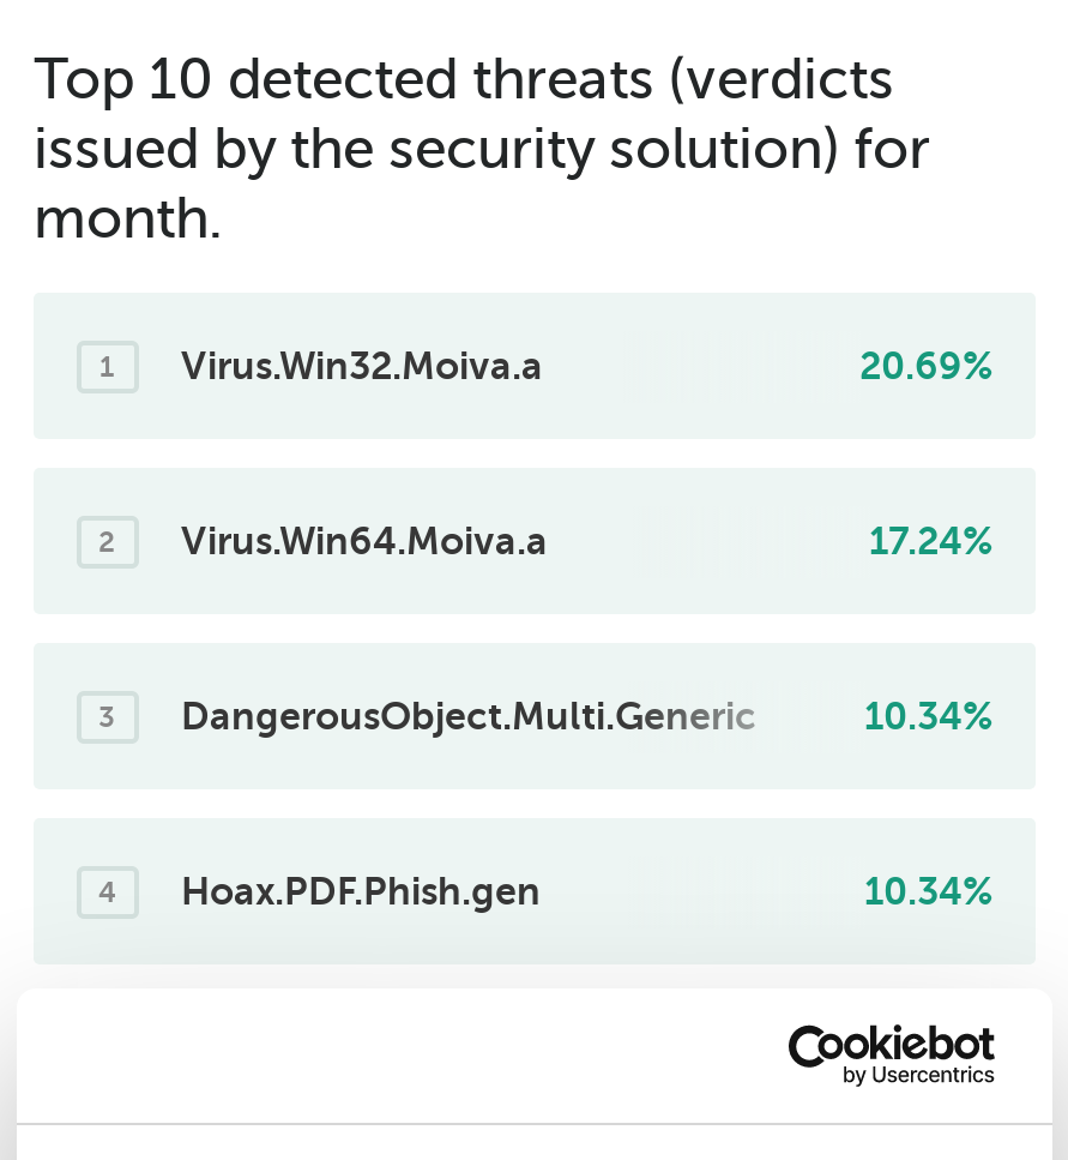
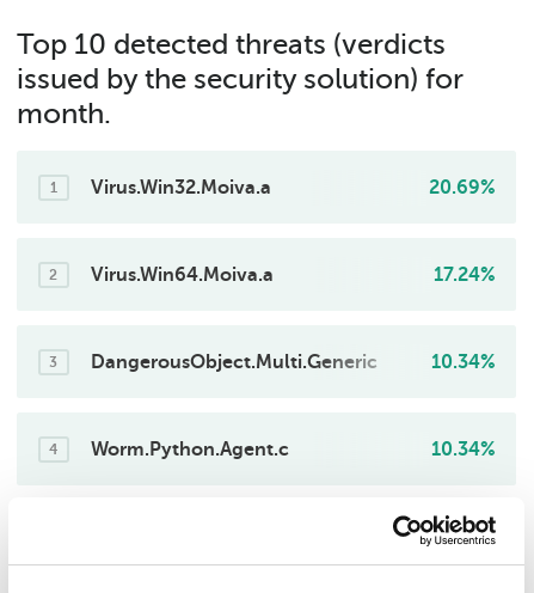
[181,870,541,913] Hoax.PDF.Phish.gen -> [90,438,289,460] Worm.Python.Agent.c

